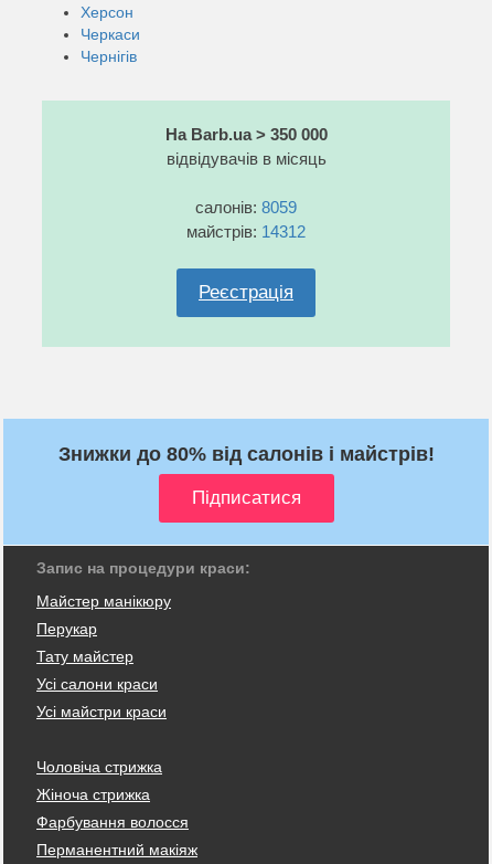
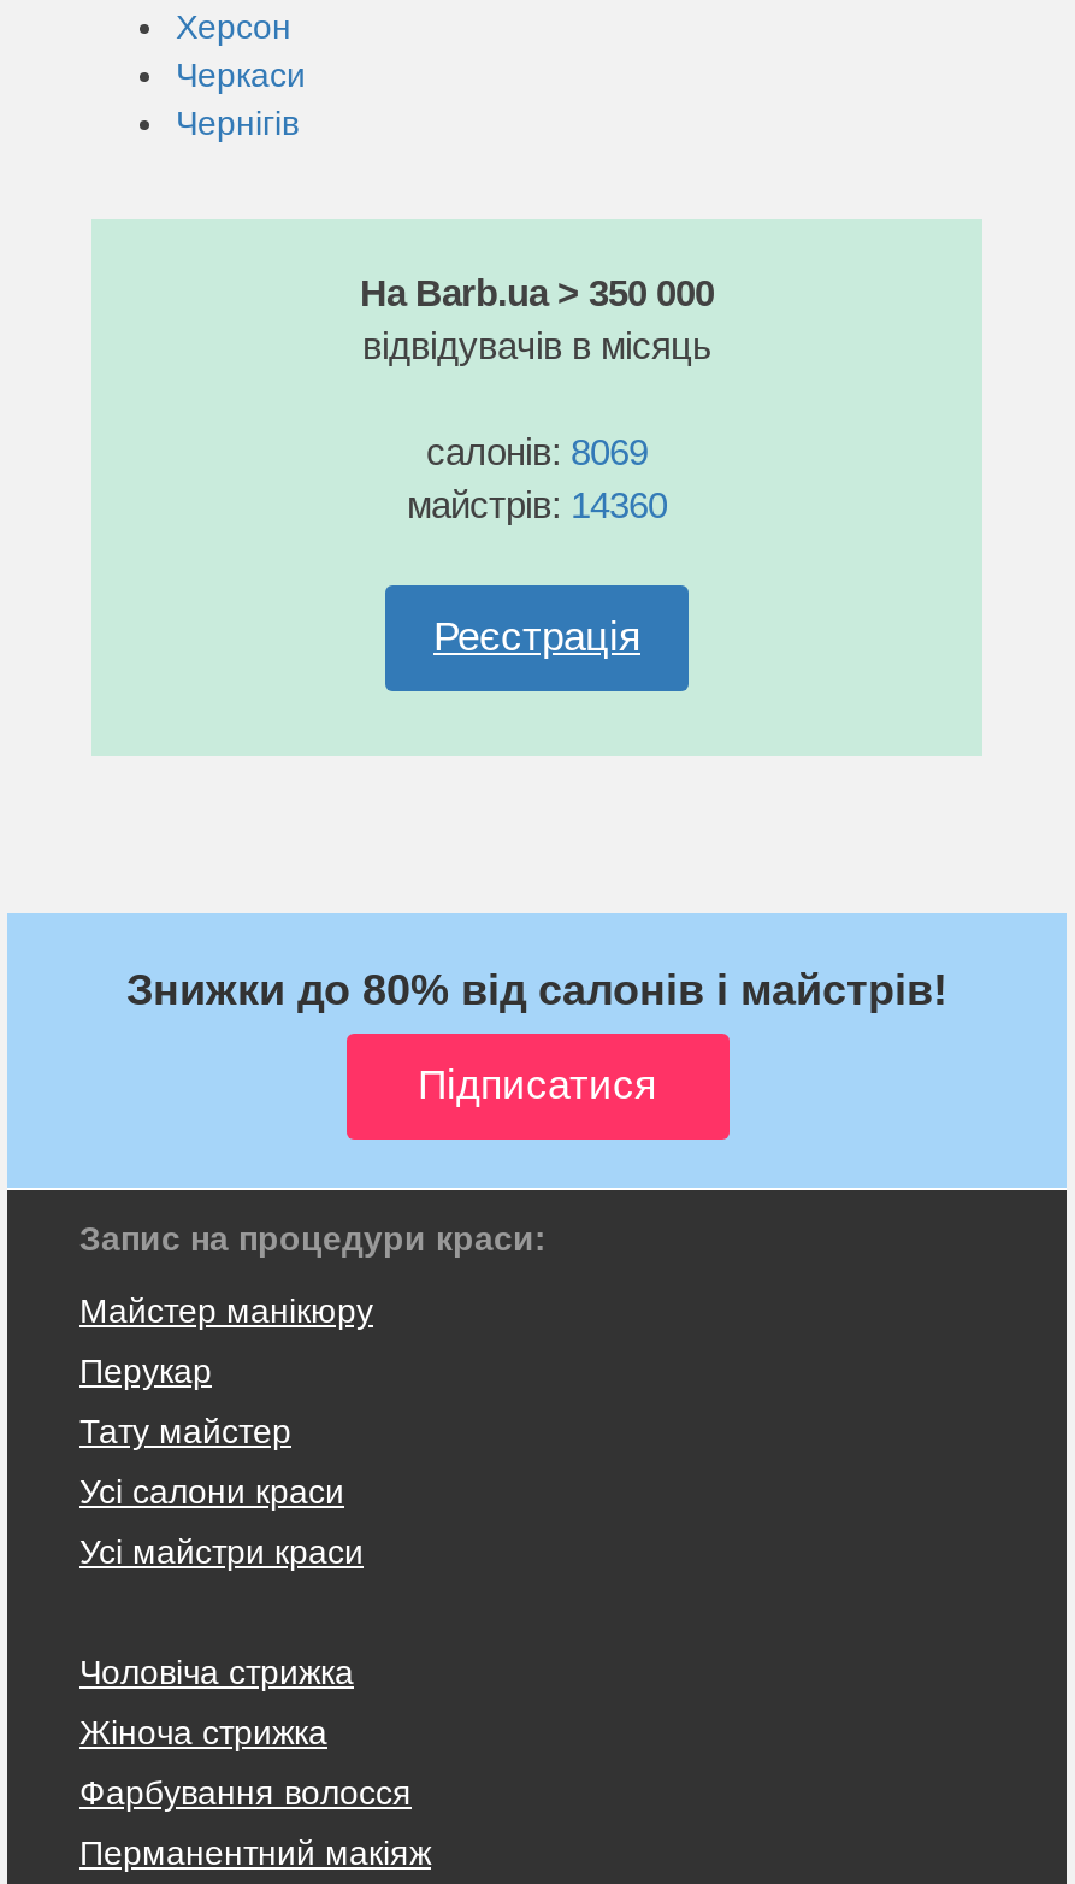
[195,198,297,217] салонів: 8059 -> [426,431,648,472] салонів: 8069
[186,222,306,241] майстрів: 14312 -> [407,484,667,525] майстрів: 14360

